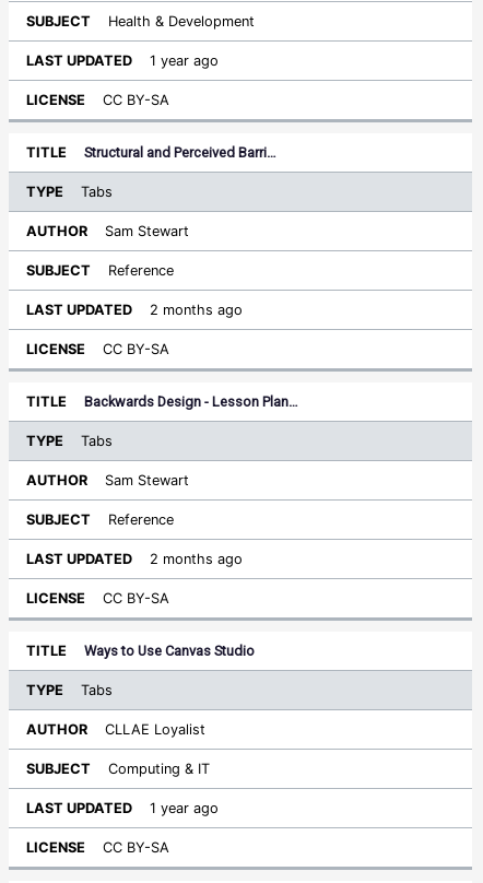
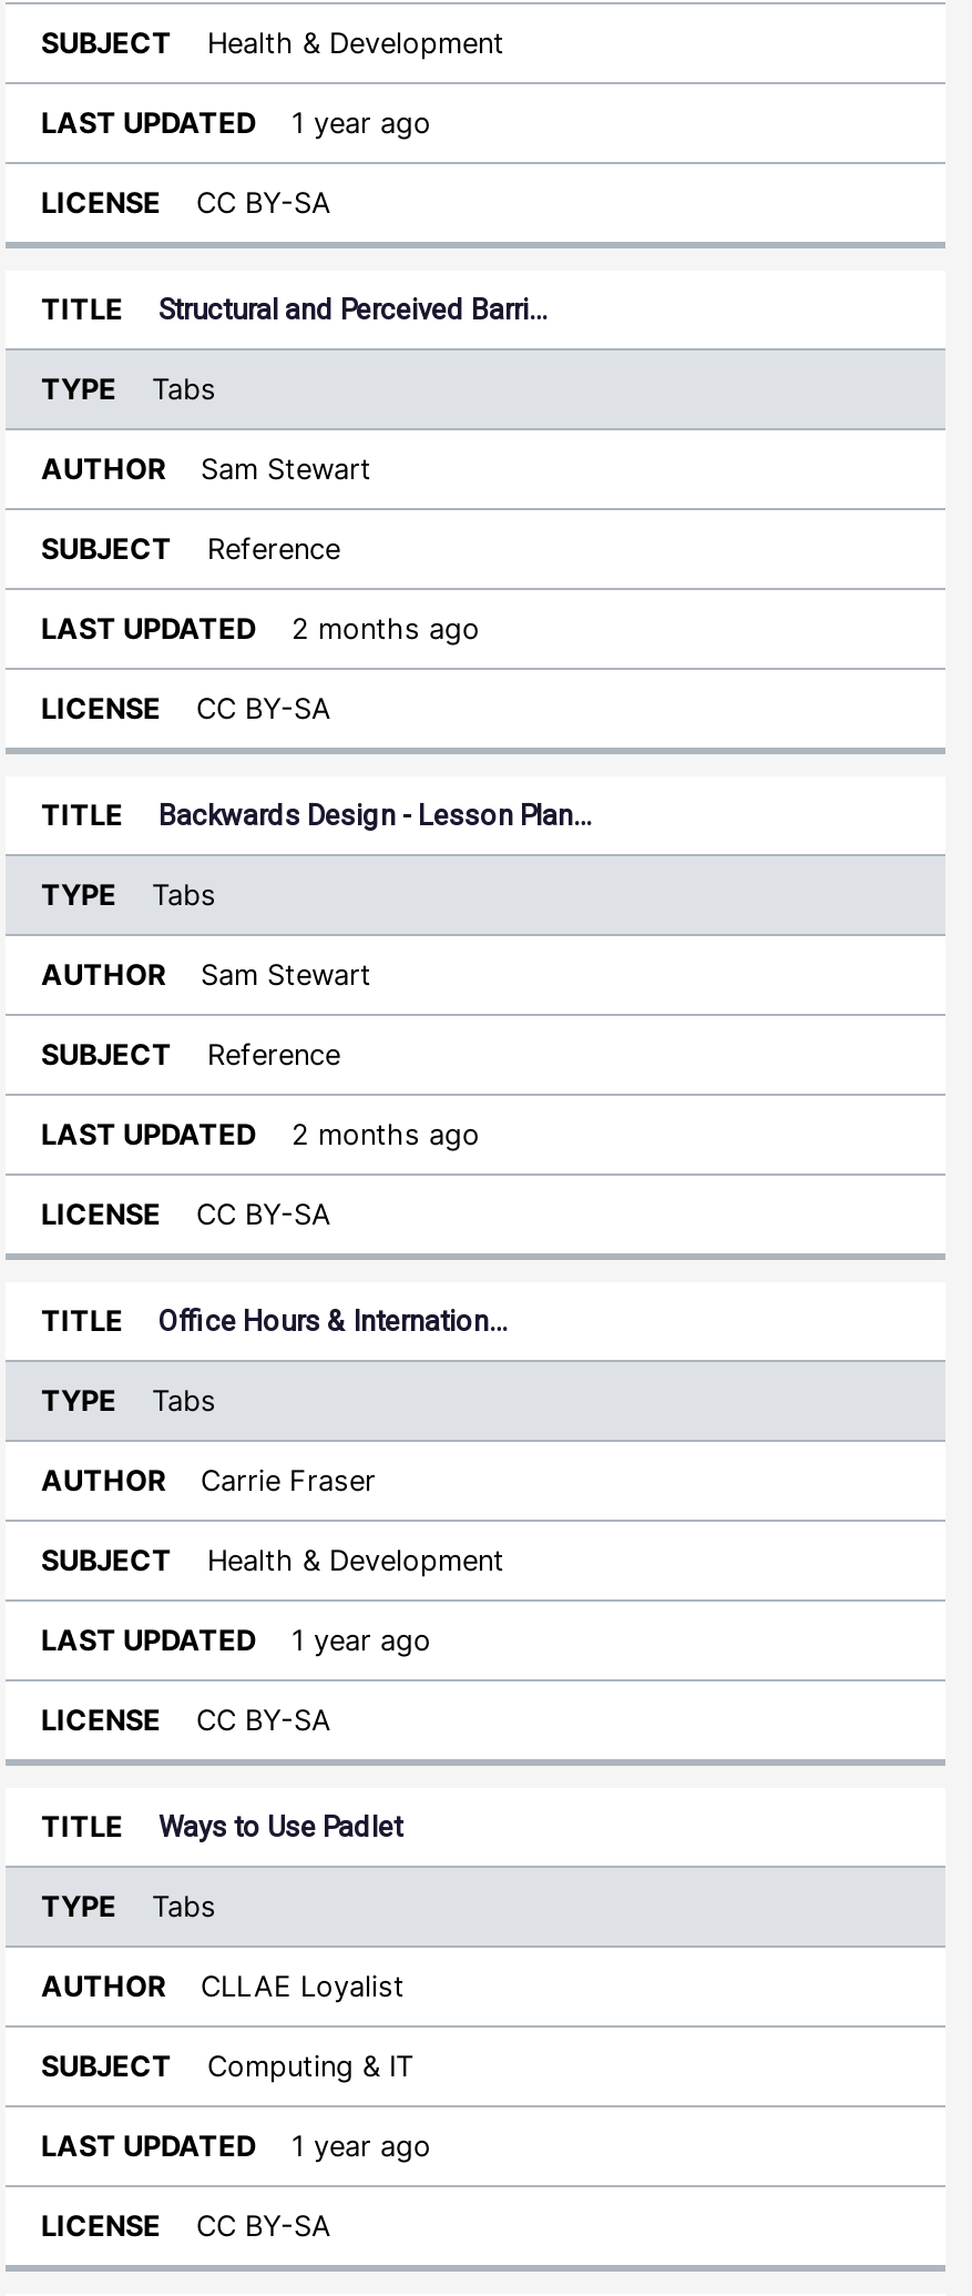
[84,643,255,659] Ways to Use Canvas Studio -> [152,1304,509,1843] Office Hours & Internation… | Tabs | Carrie Fraser | Health & Development | 1 year ago | CC BY-SA | Ways to Use Padlet

